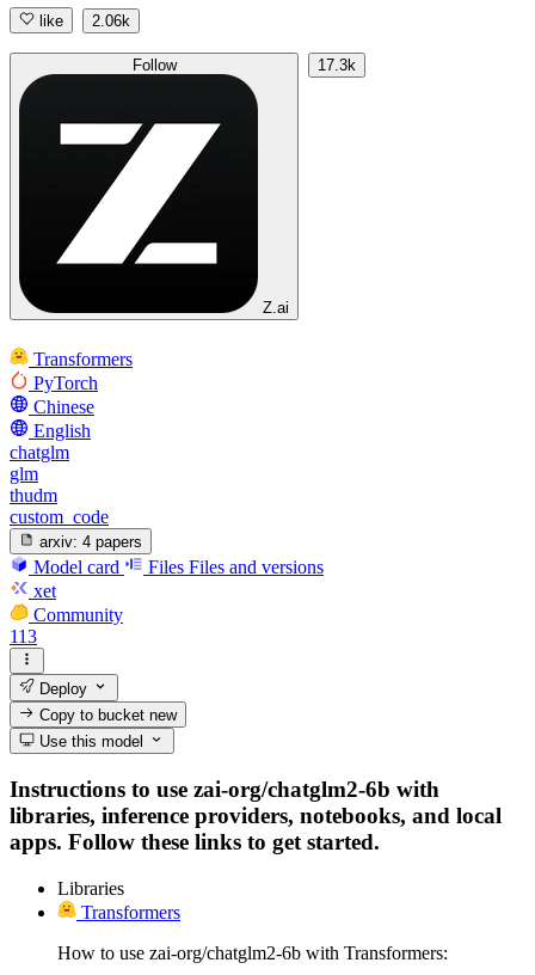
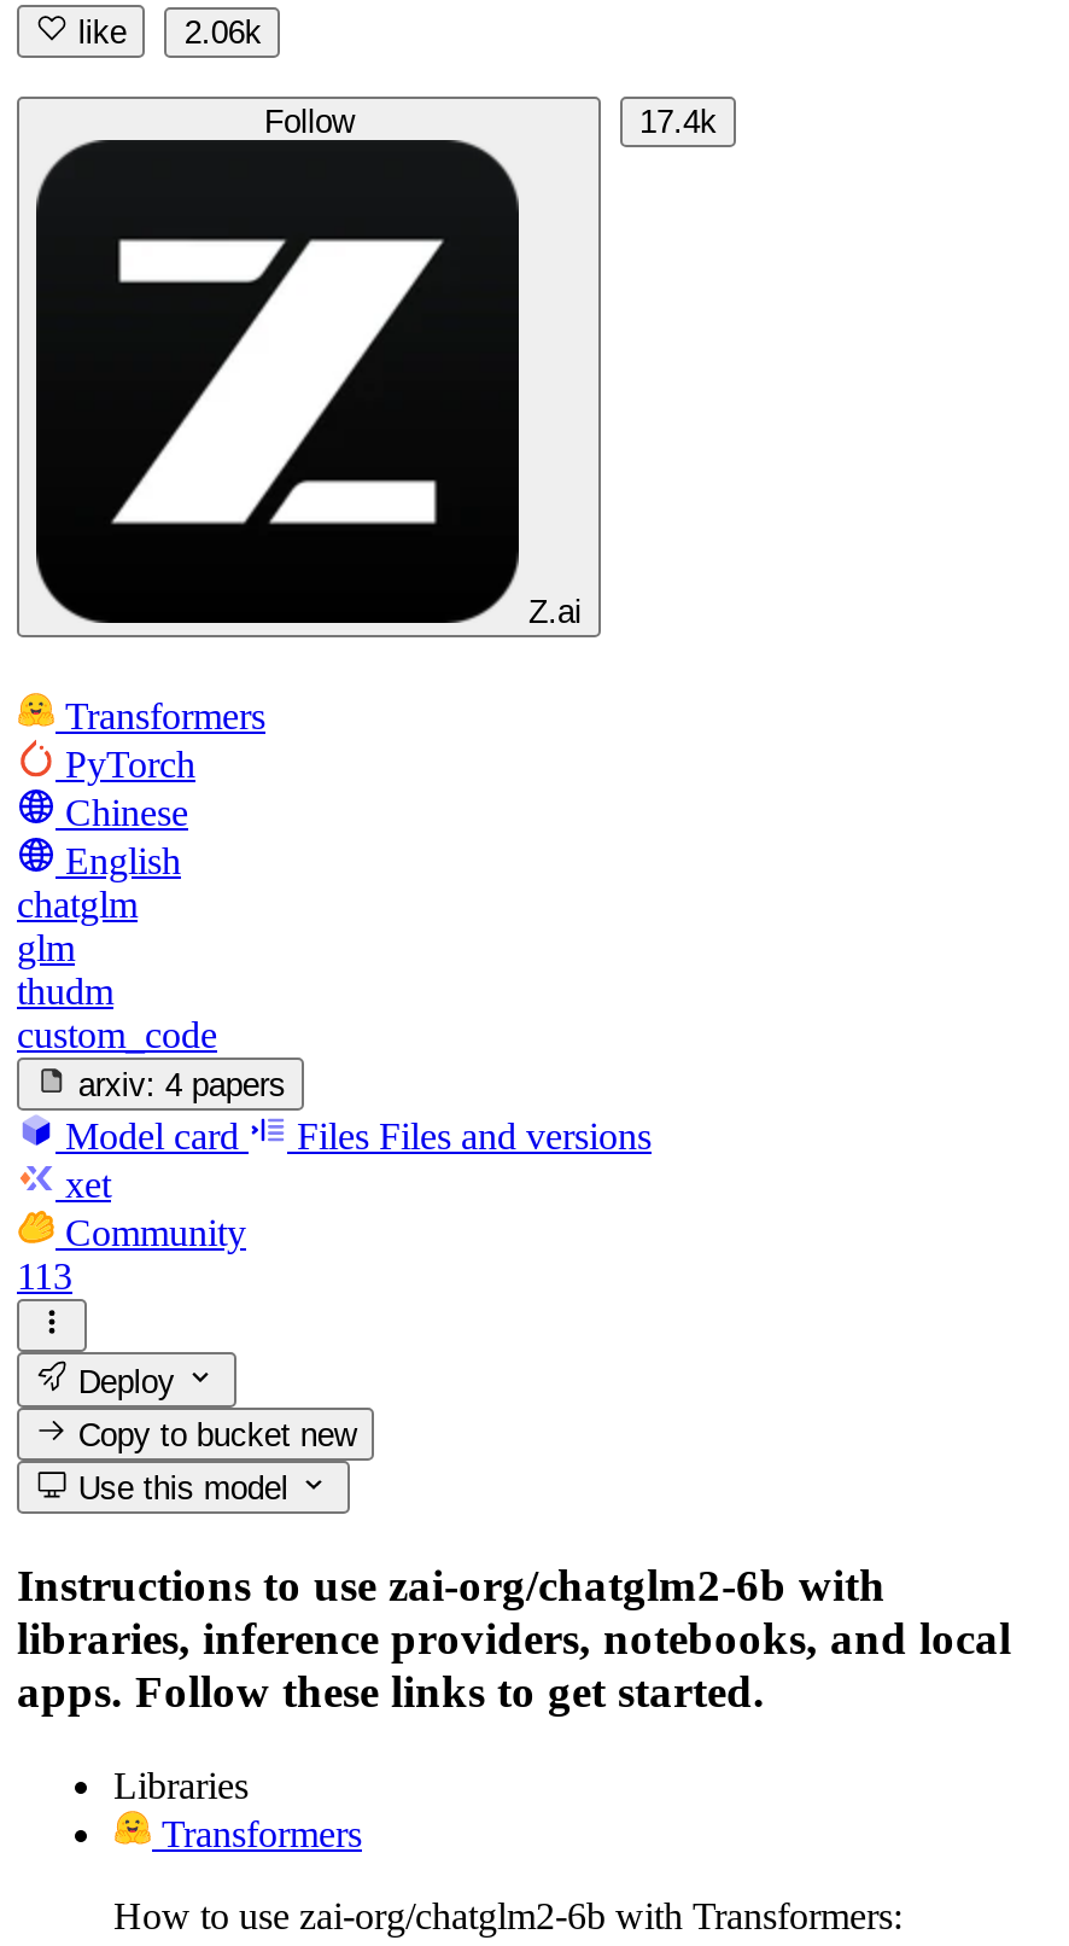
[318,56,356,74] 17.3k -> [639,104,717,140] 17.4k

